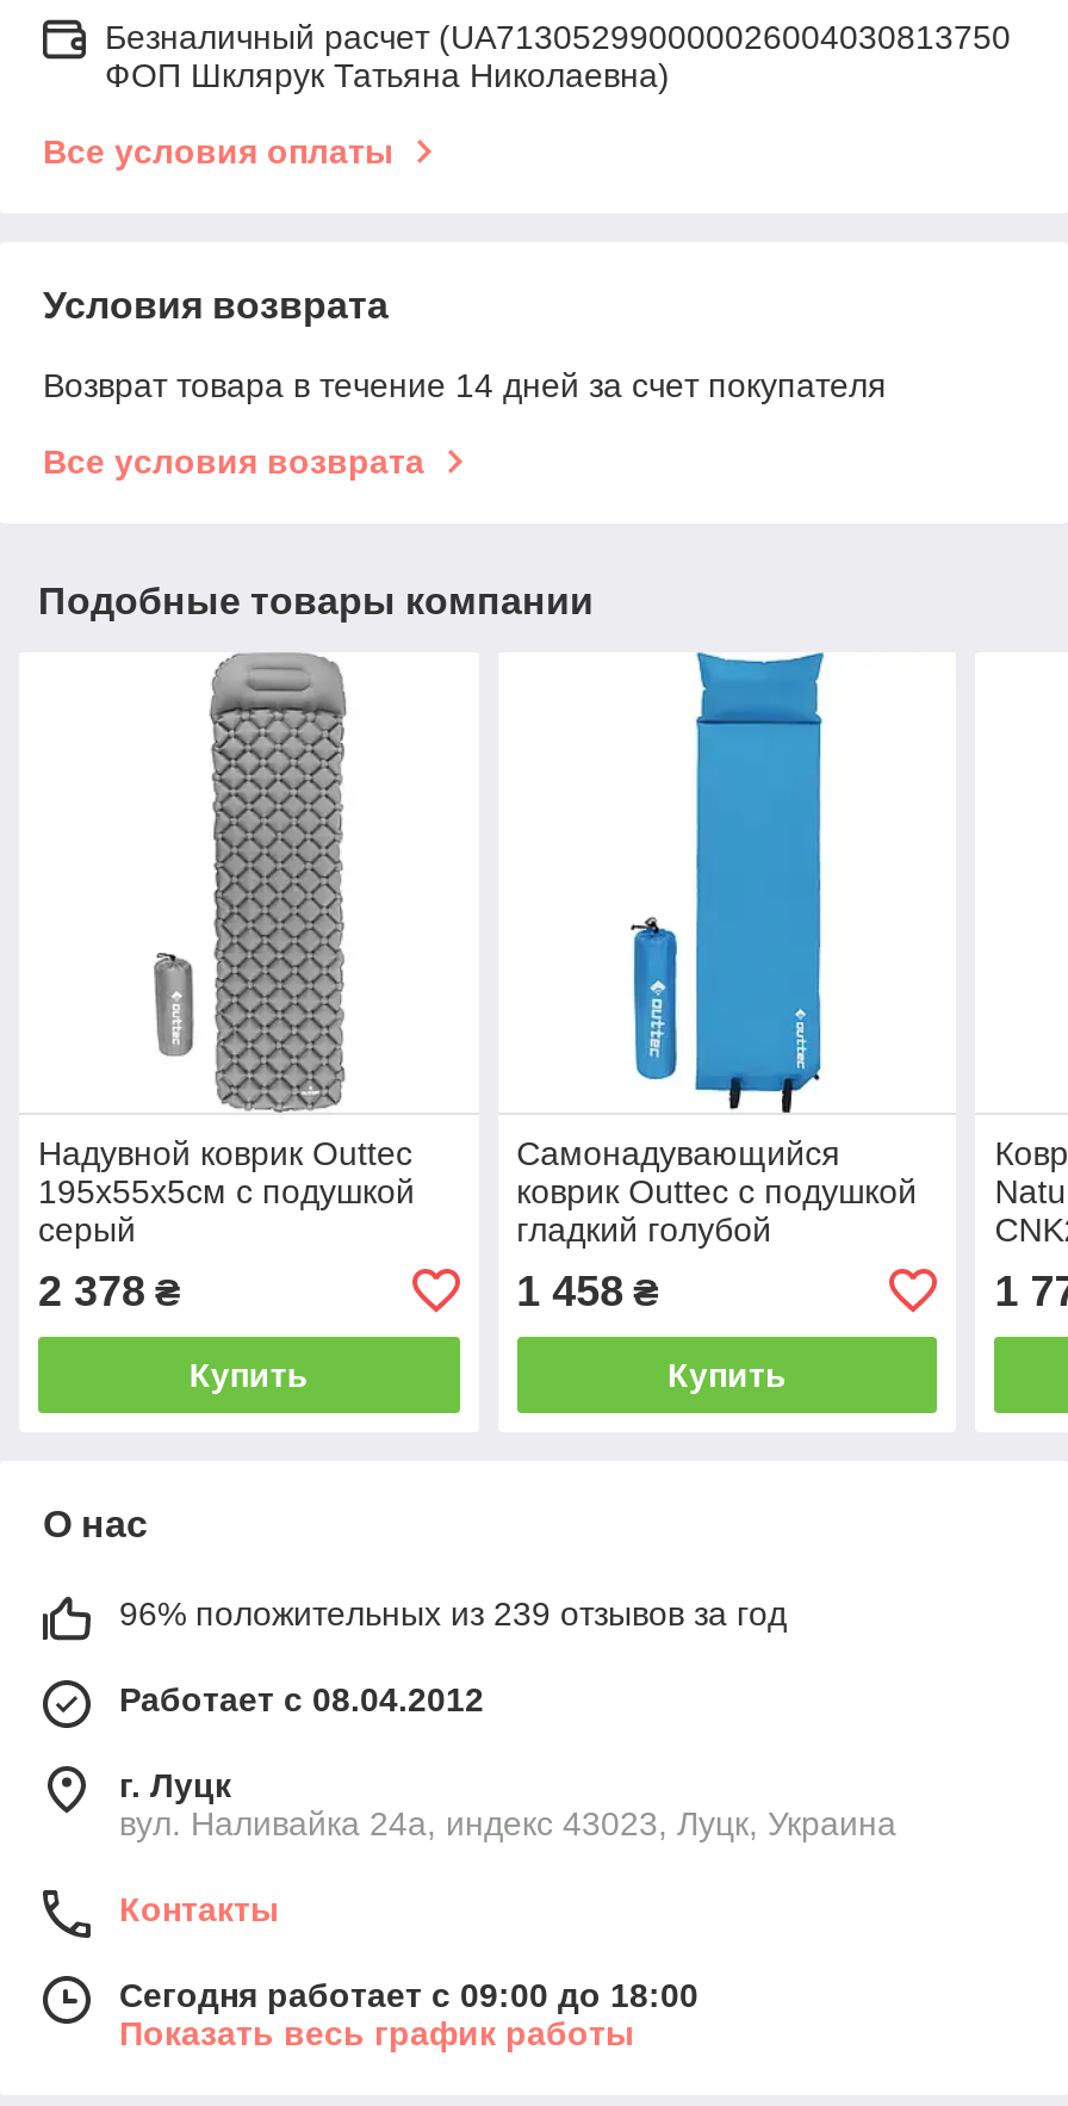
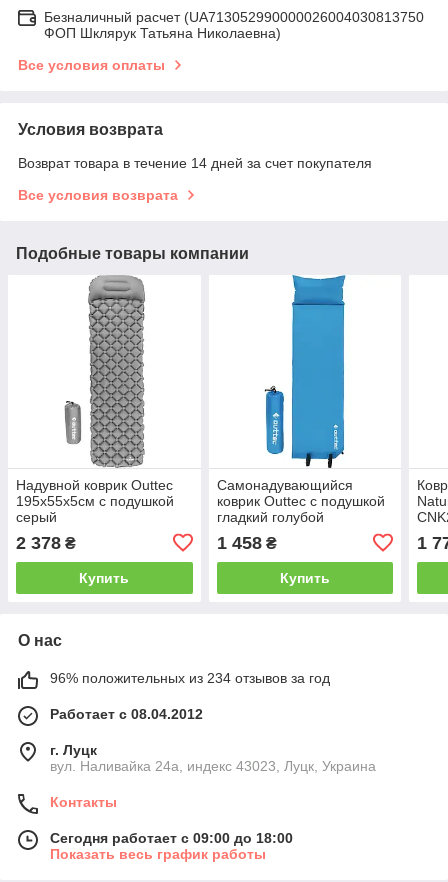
[119,1594,787,1632] 96% положительных из 239 отзывов за год -> [50,670,330,686] 96% положительных из 234 отзывов за год

